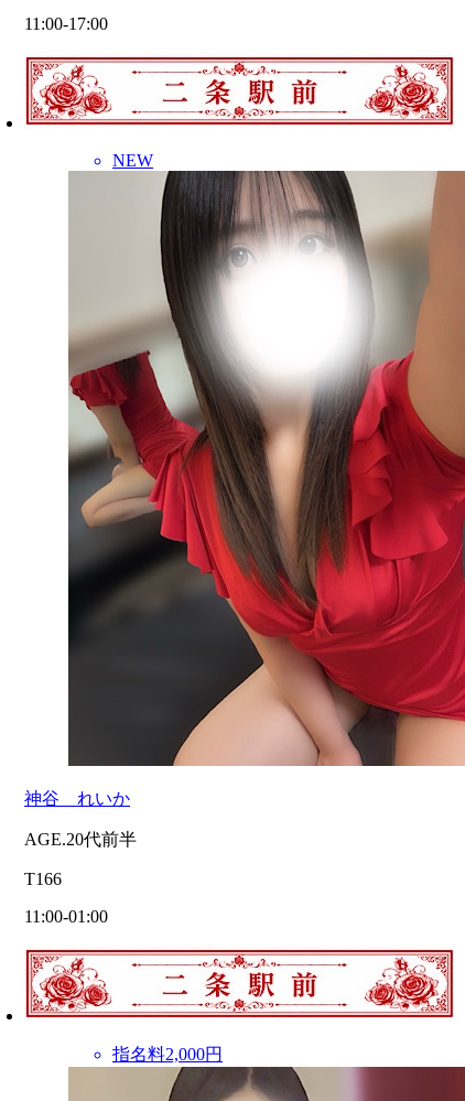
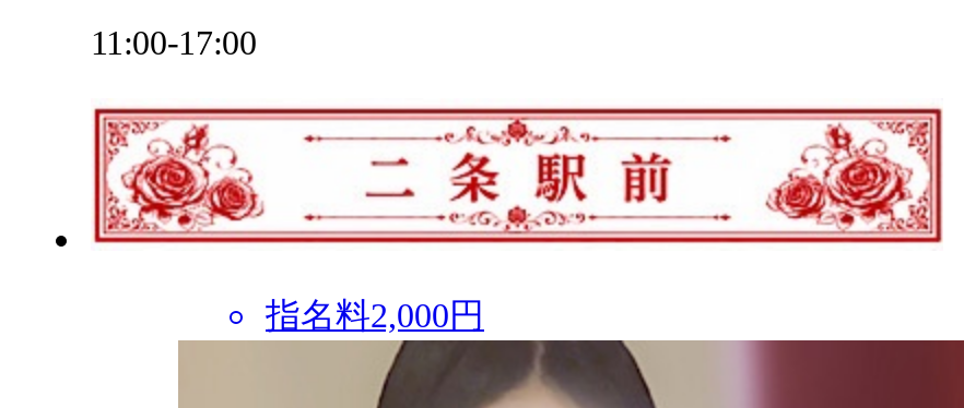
[112,150,153,169] NEW -> none
[24,170,462,925] [image] | 神谷 れいか | AGE.20代前半 | T166 | 11:00-01:00 -> none

